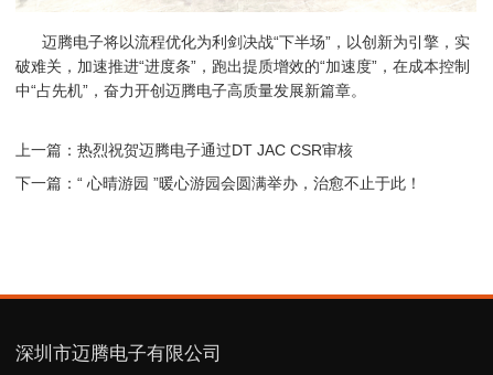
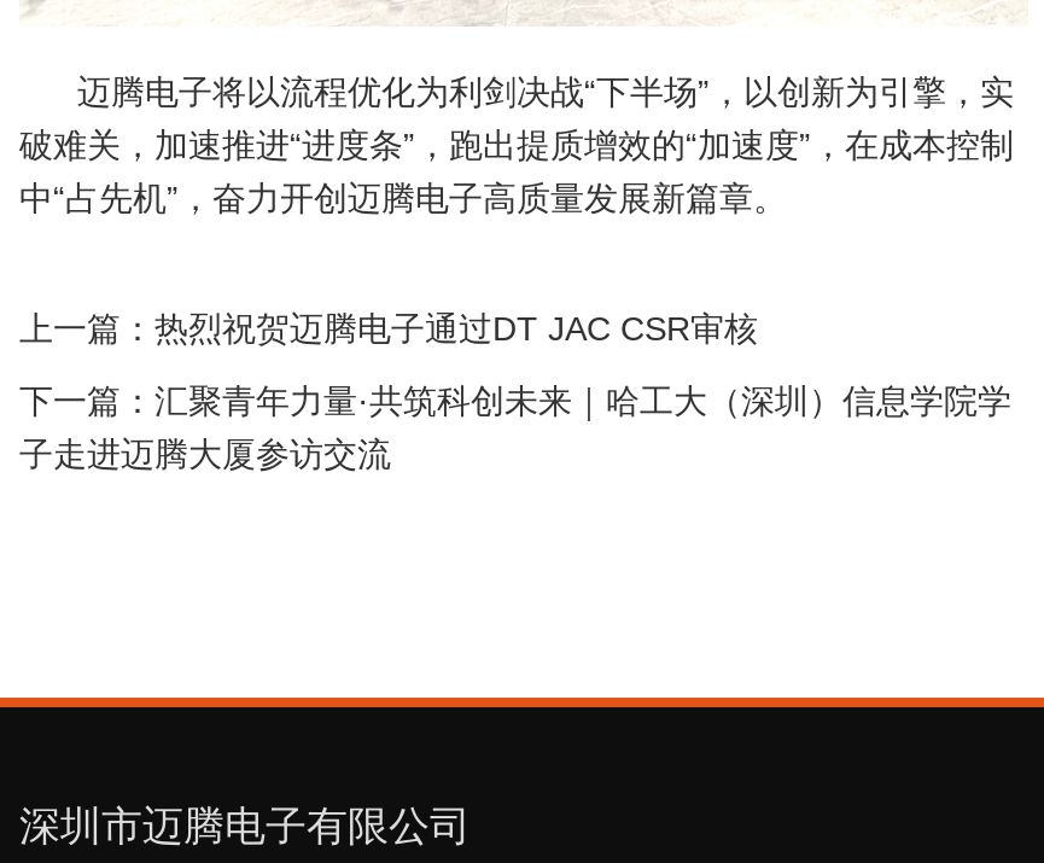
[15,174,421,192] 下一篇：“ 心晴游园 ”暖心游园会圆满举办，治愈不止于此！ -> [19,381,1011,473] 下一篇：汇聚青年力量·共筑科创未来｜哈工大（深圳）信息学院学 | 子走进迈腾大厦参访交流

